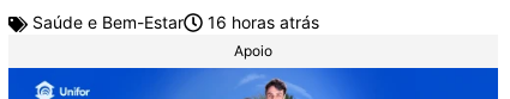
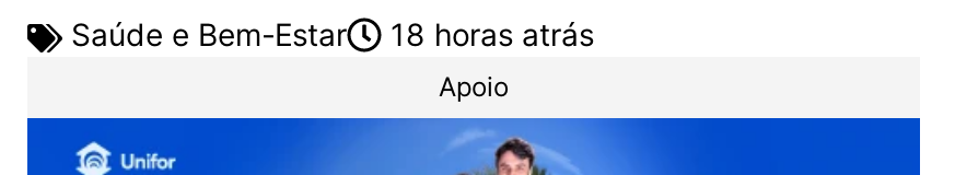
[28,12,319,32] Saúde e Bem-Estar 16 horas atrás -> [62,15,594,52] Saúde e Bem-Estar 18 horas atrás

